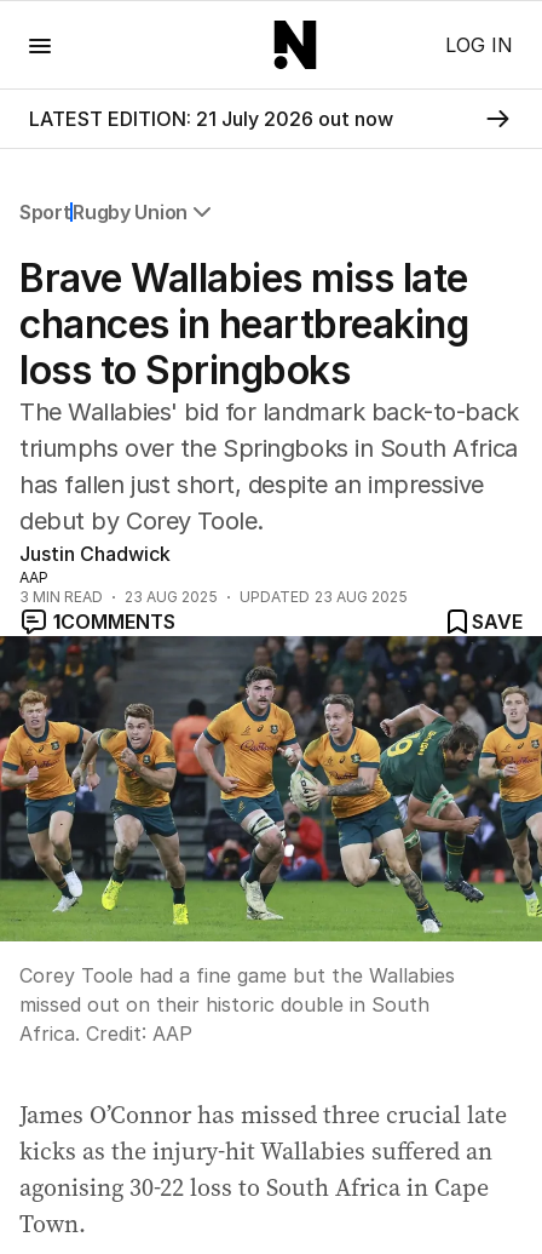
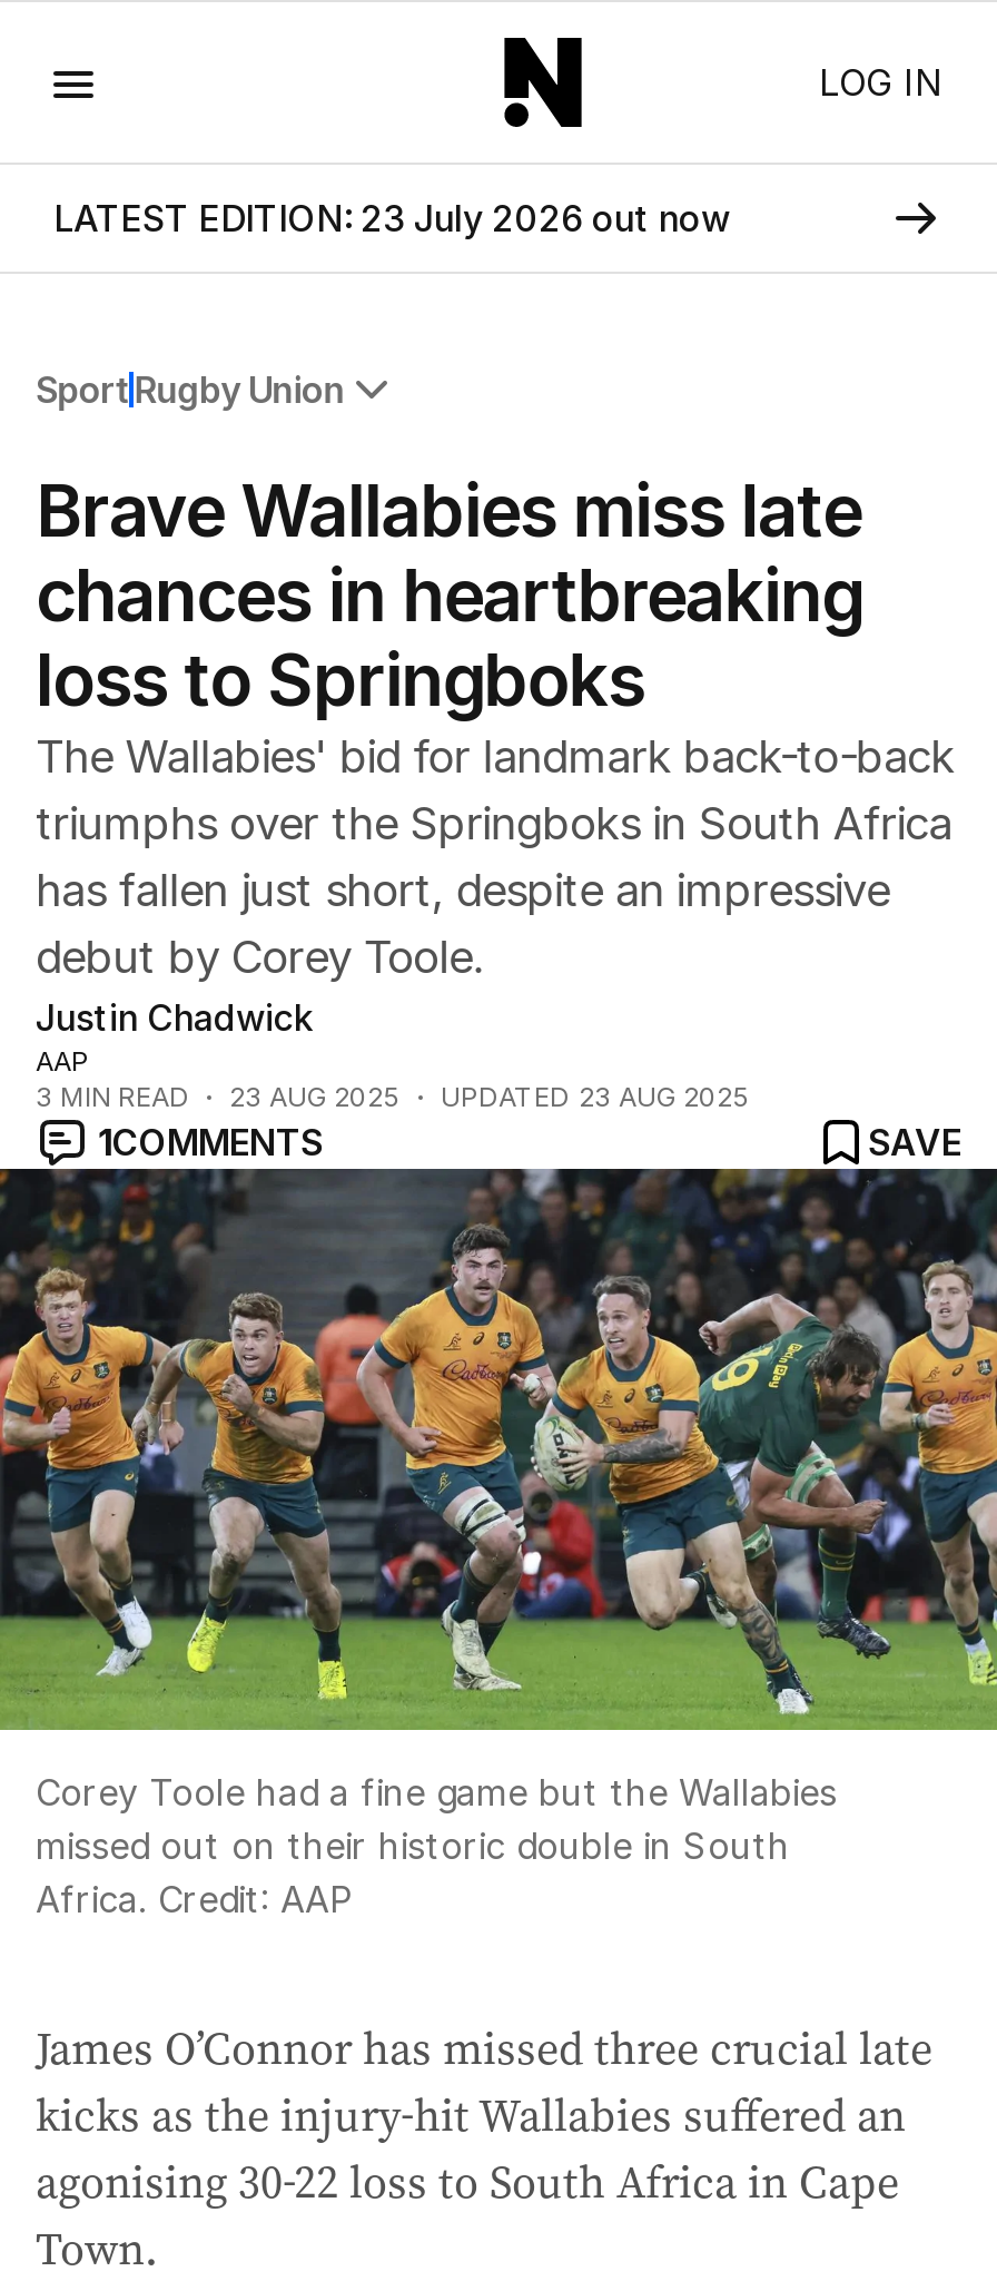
[29,107,393,131] LATEST EDITION: 21 July 2026 out now -> [53,196,730,240] LATEST EDITION: 23 July 2026 out now

